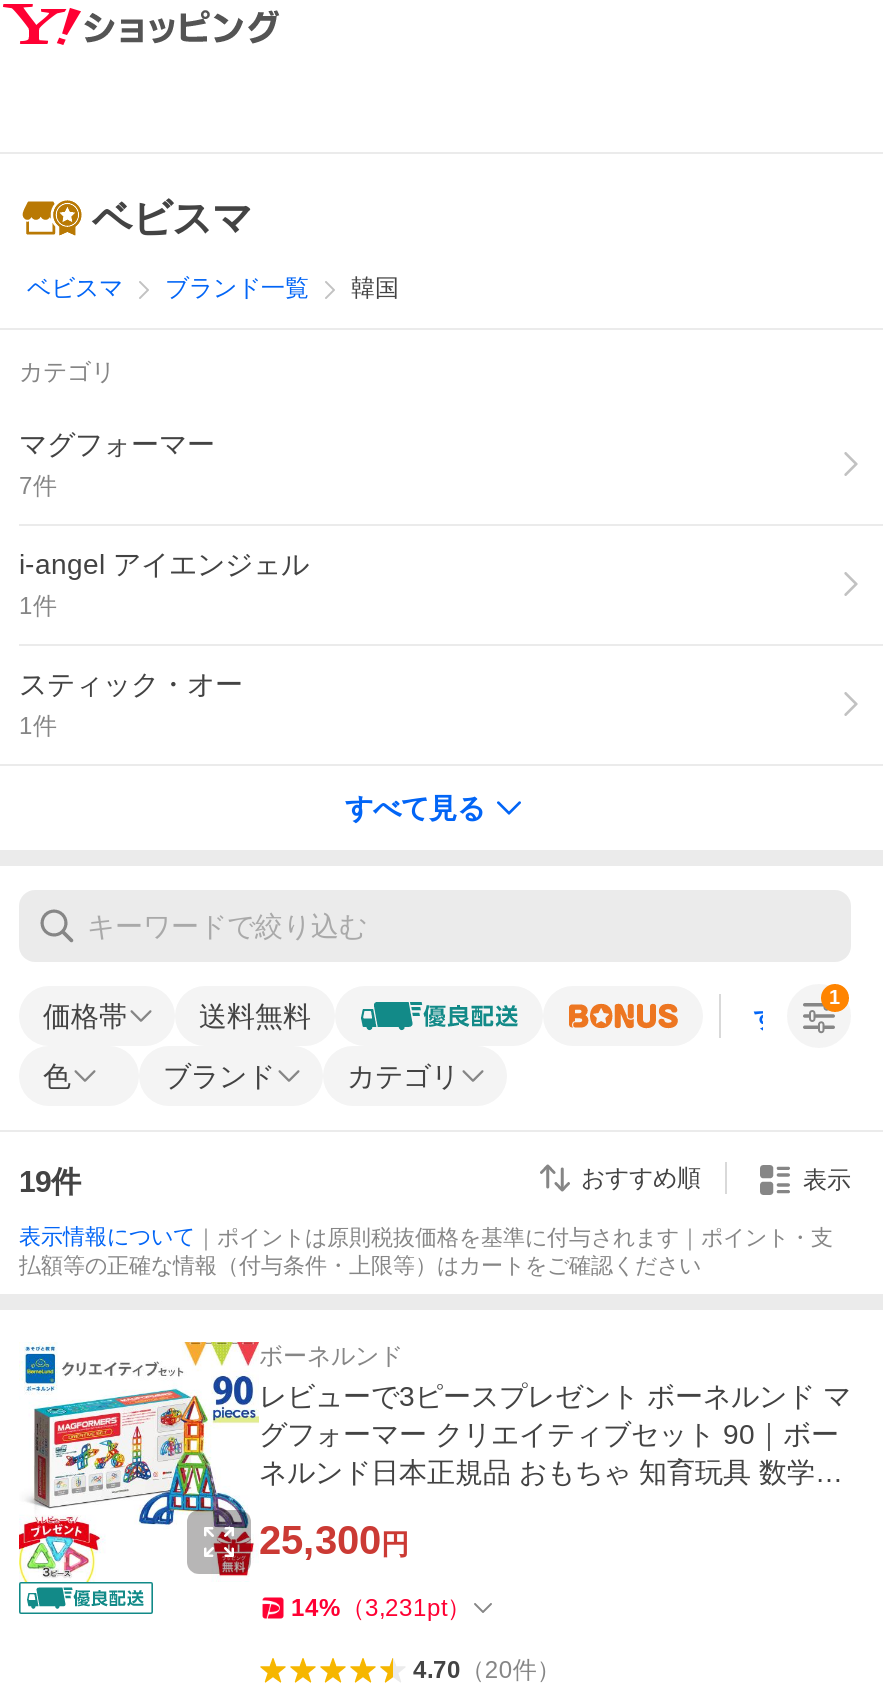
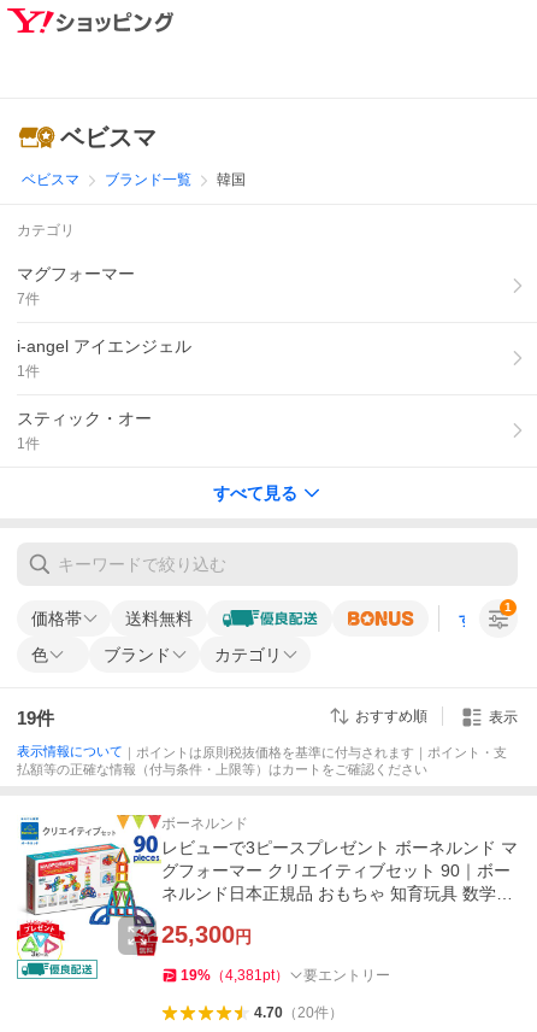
[291,1594,471,1622] 14%（3,231pt） -> [181,967,390,984] 19%（4,381pt） | 要エントリー

